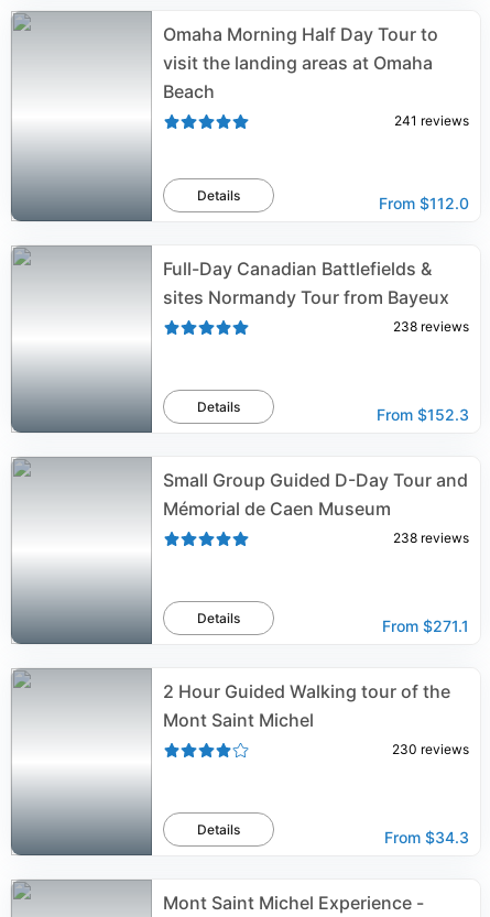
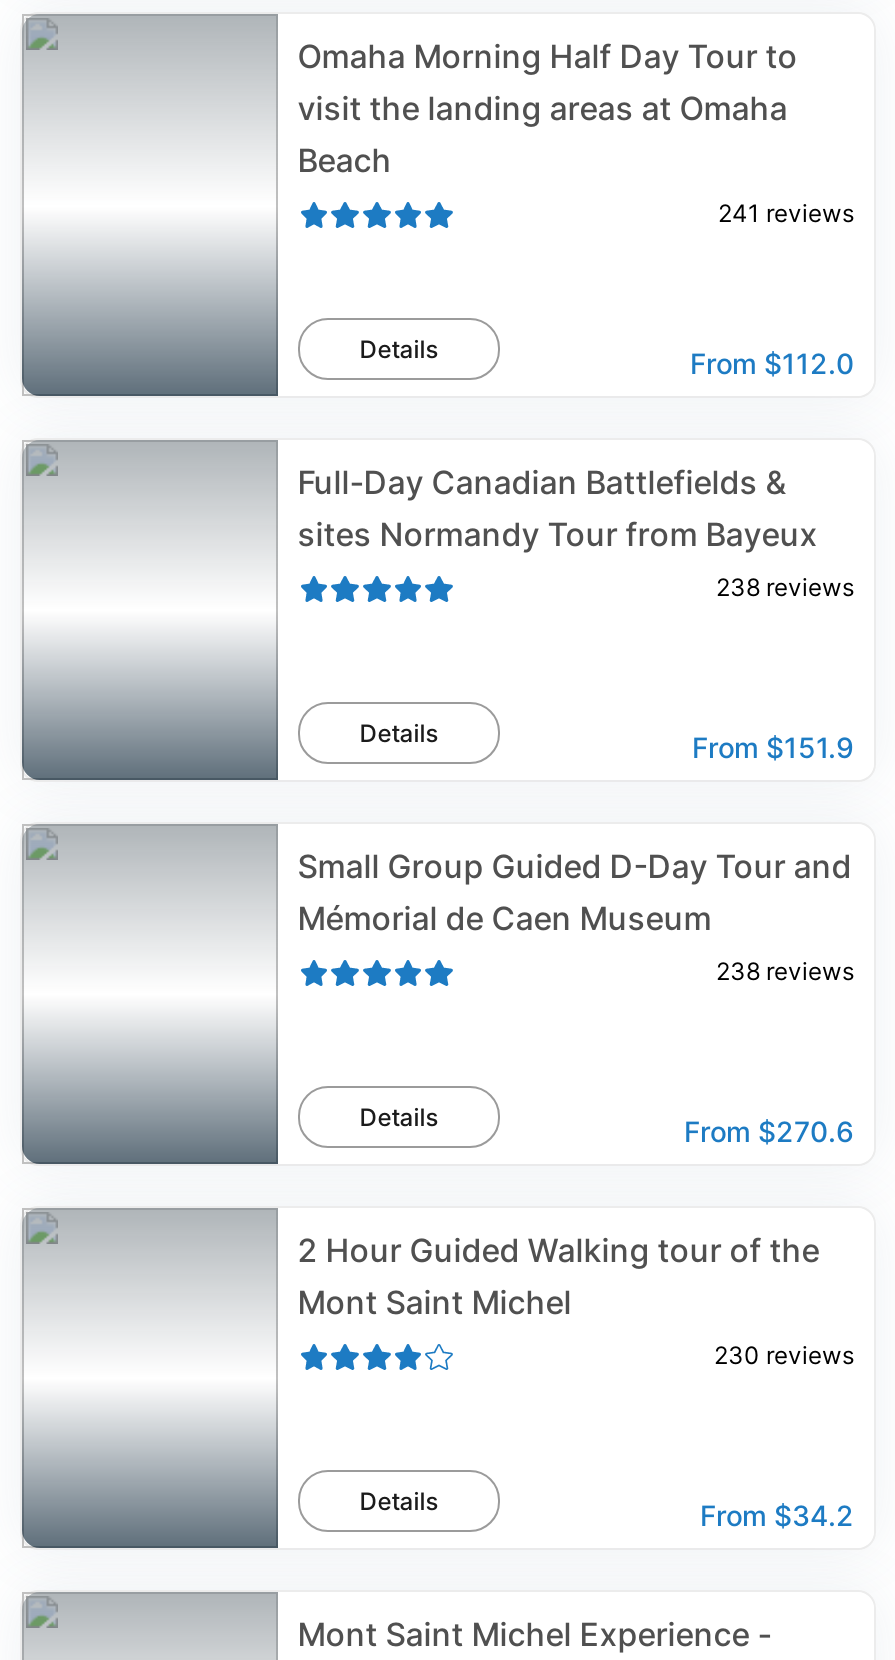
[377,405,469,424] From $152.3 -> [692,730,854,764] From $151.9
[382,616,469,635] From $271.1 -> [684,1114,854,1148] From $270.6
[384,828,469,847] From $34.3 -> [700,1498,854,1532] From $34.2

